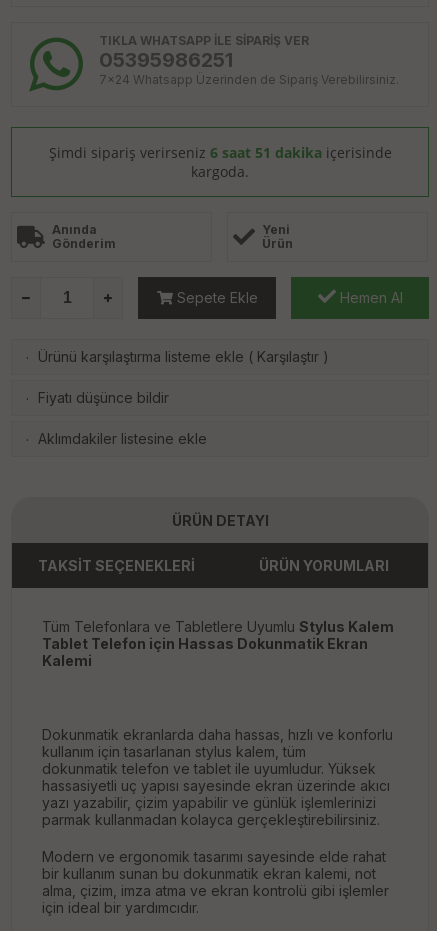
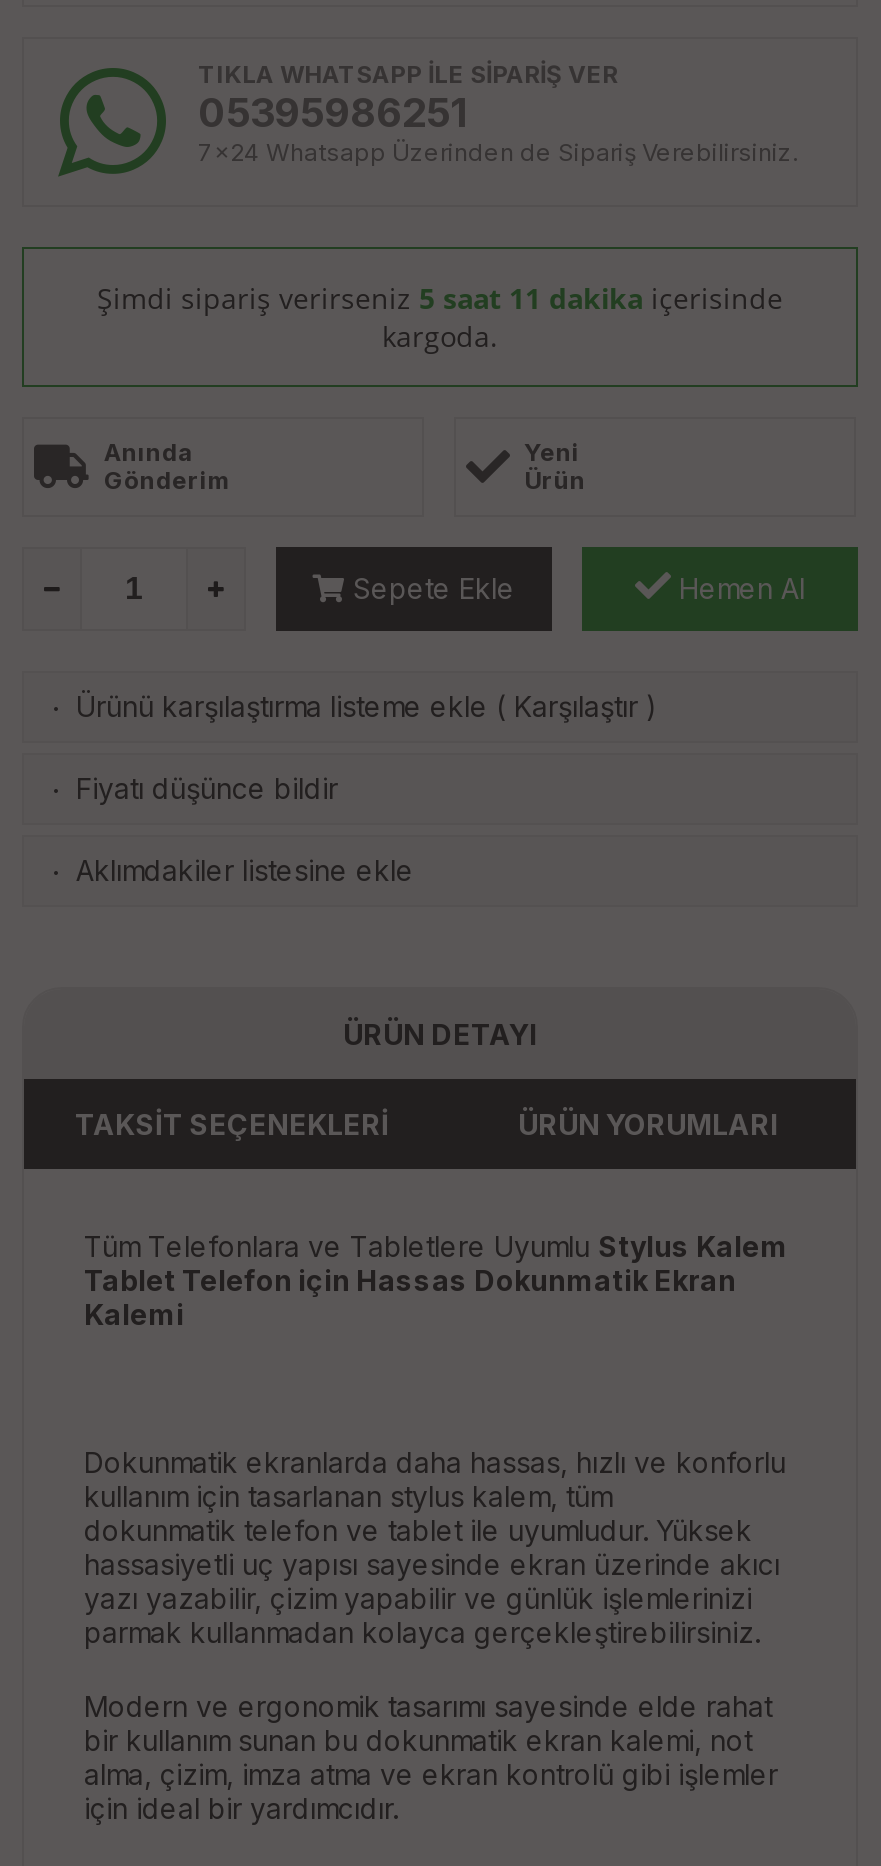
[48,143,391,162] Şimdi sipariş verirseniz 6 saat 51 dakika içerisinde -> [97,279,783,317] Şimdi sipariş verirseniz 5 saat 11 dakika içerisinde

